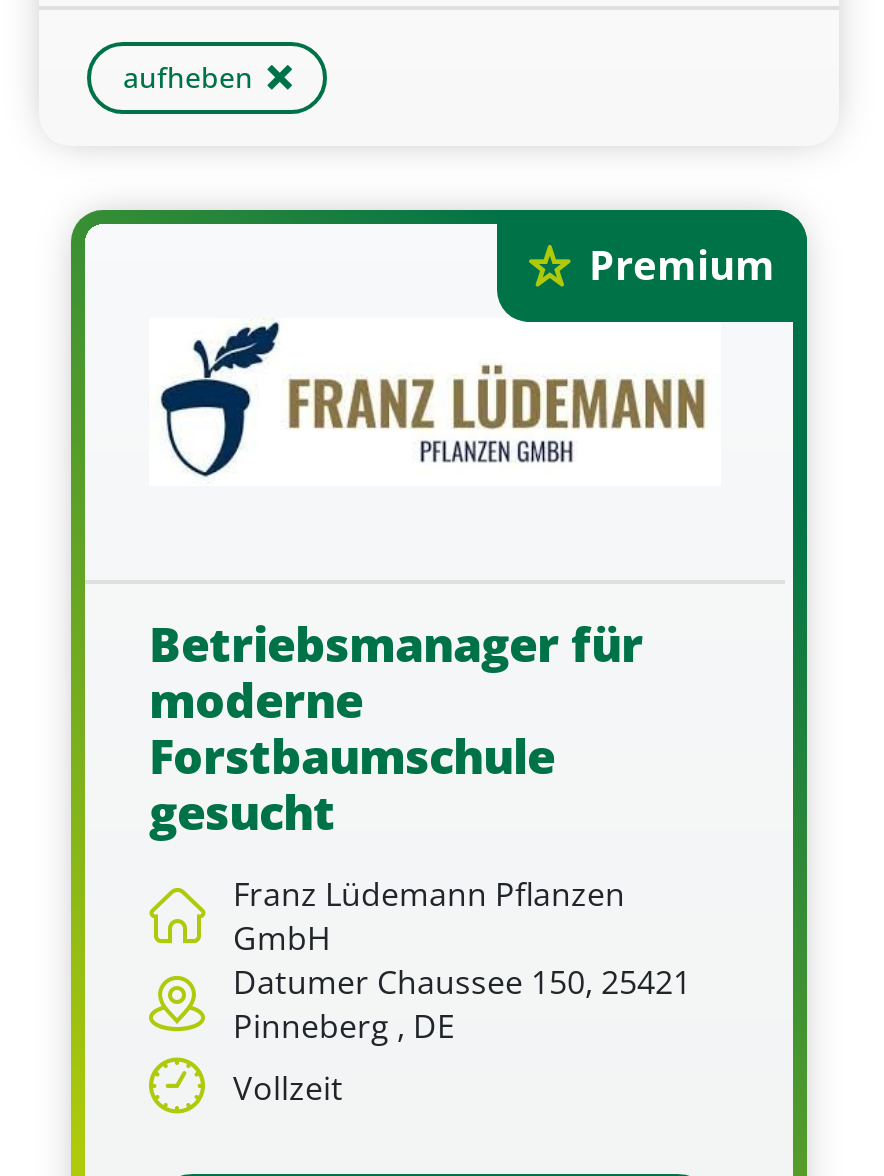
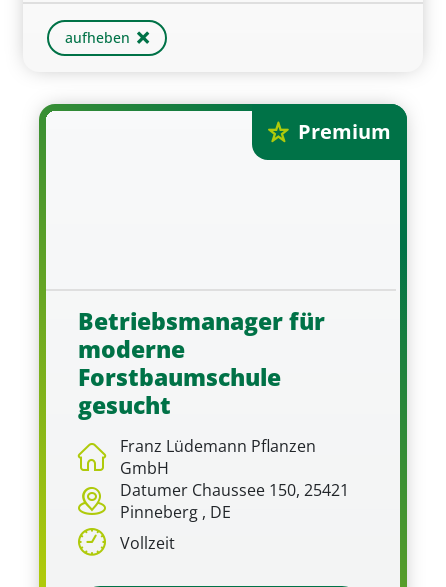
[159,320,707,478] [image] -> none

